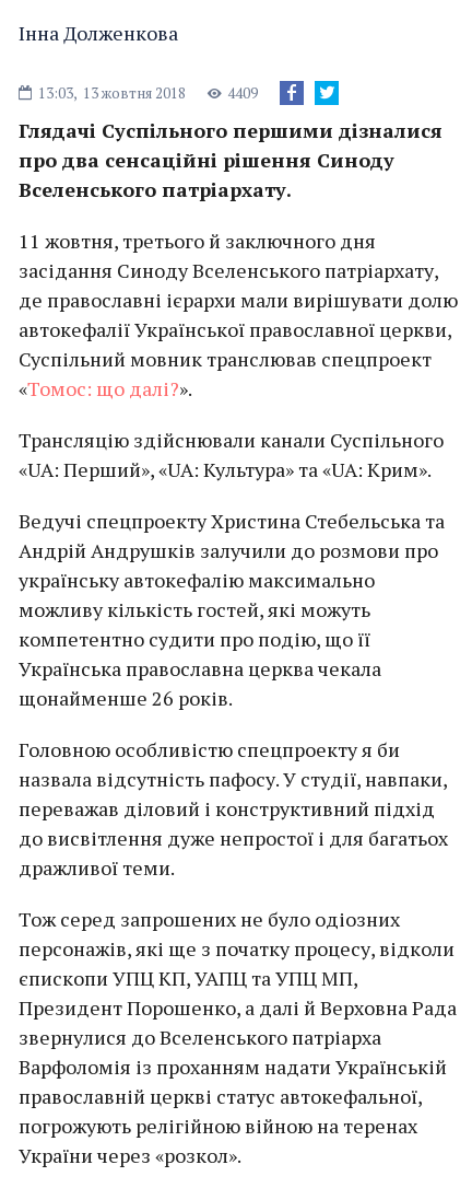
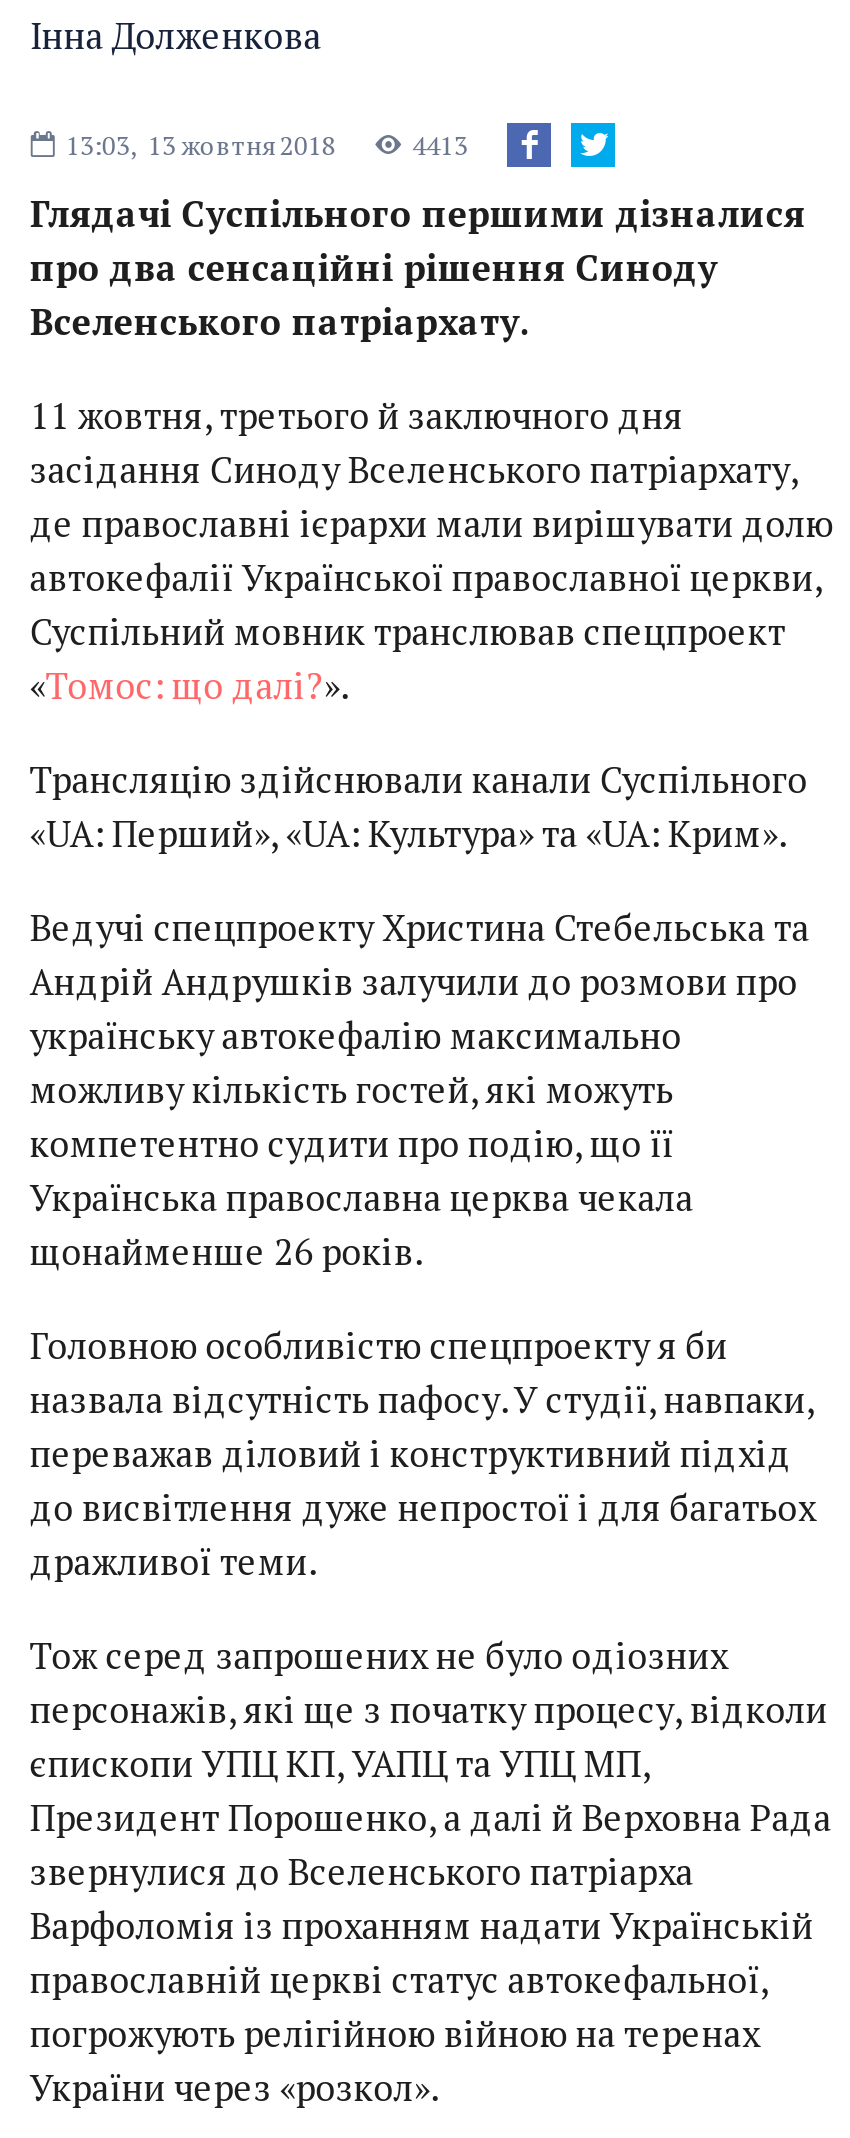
[228,83,258,103] 4409 -> [412,127,468,163] 4413

